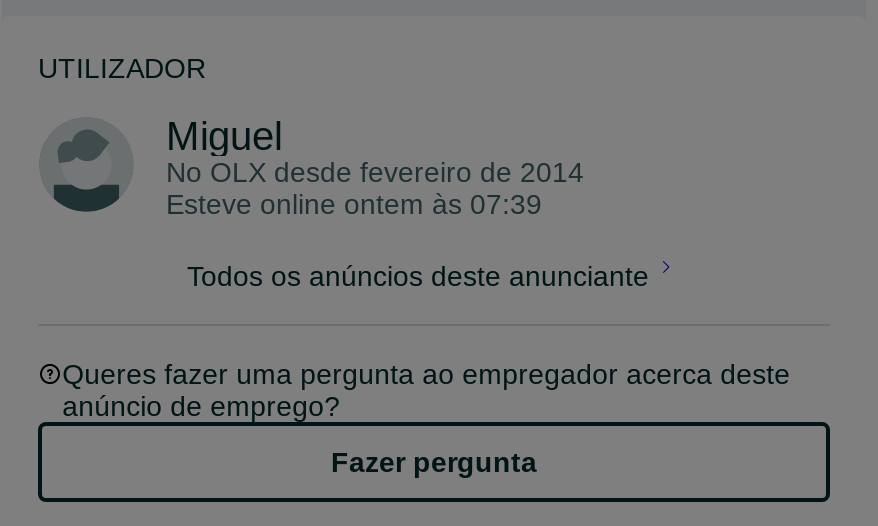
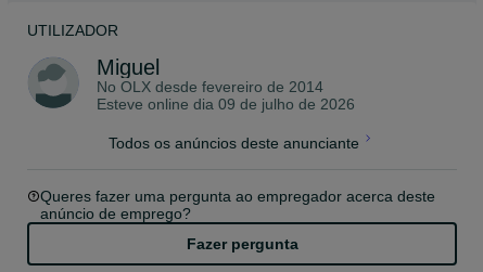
[166,189,542,221] Esteve online ontem às 07:39 -> [97,96,355,113] Esteve online dia 09 de julho de 2026

